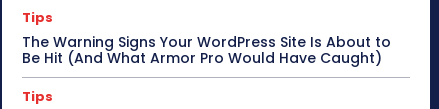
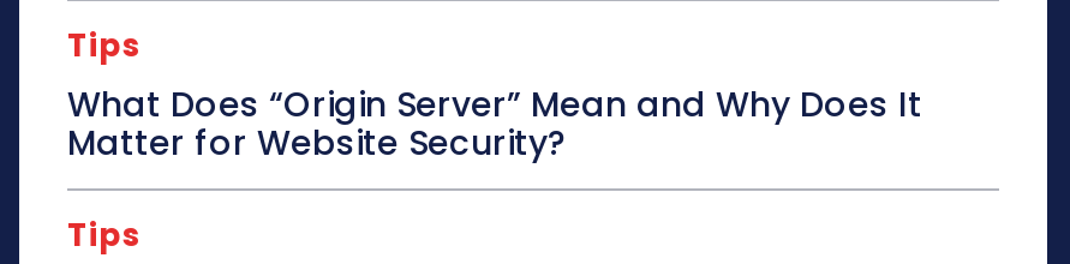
[22,32,391,68] The Warning Signs Your WordPress Site Is About to | Be Hit (And What Armor Pro Would Have Caught) -> [67,80,922,167] What Does “Origin Server” Mean and Why Does It | Matter for Website Security?

